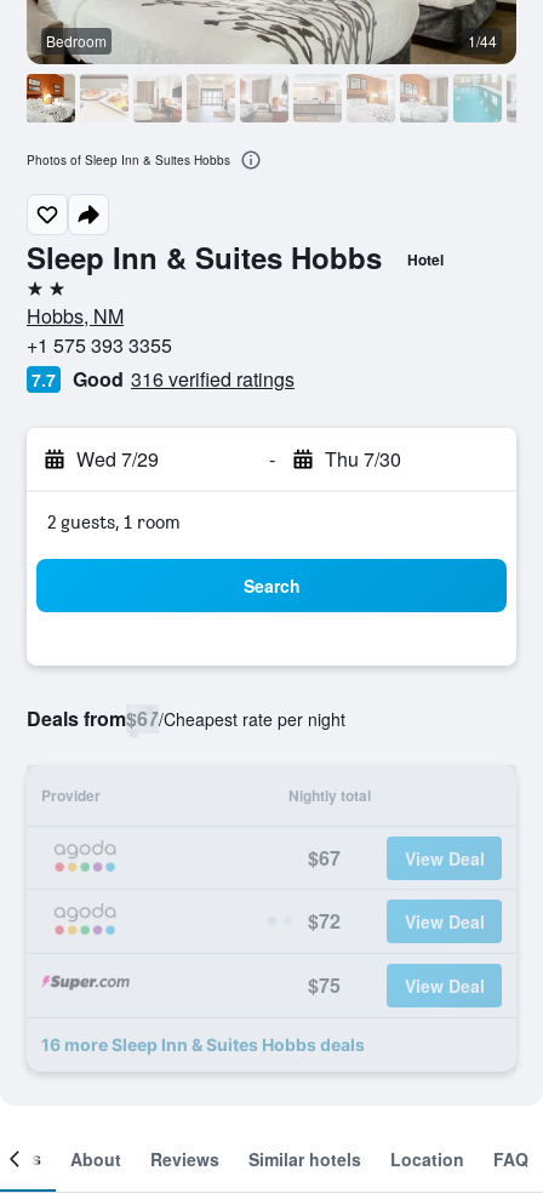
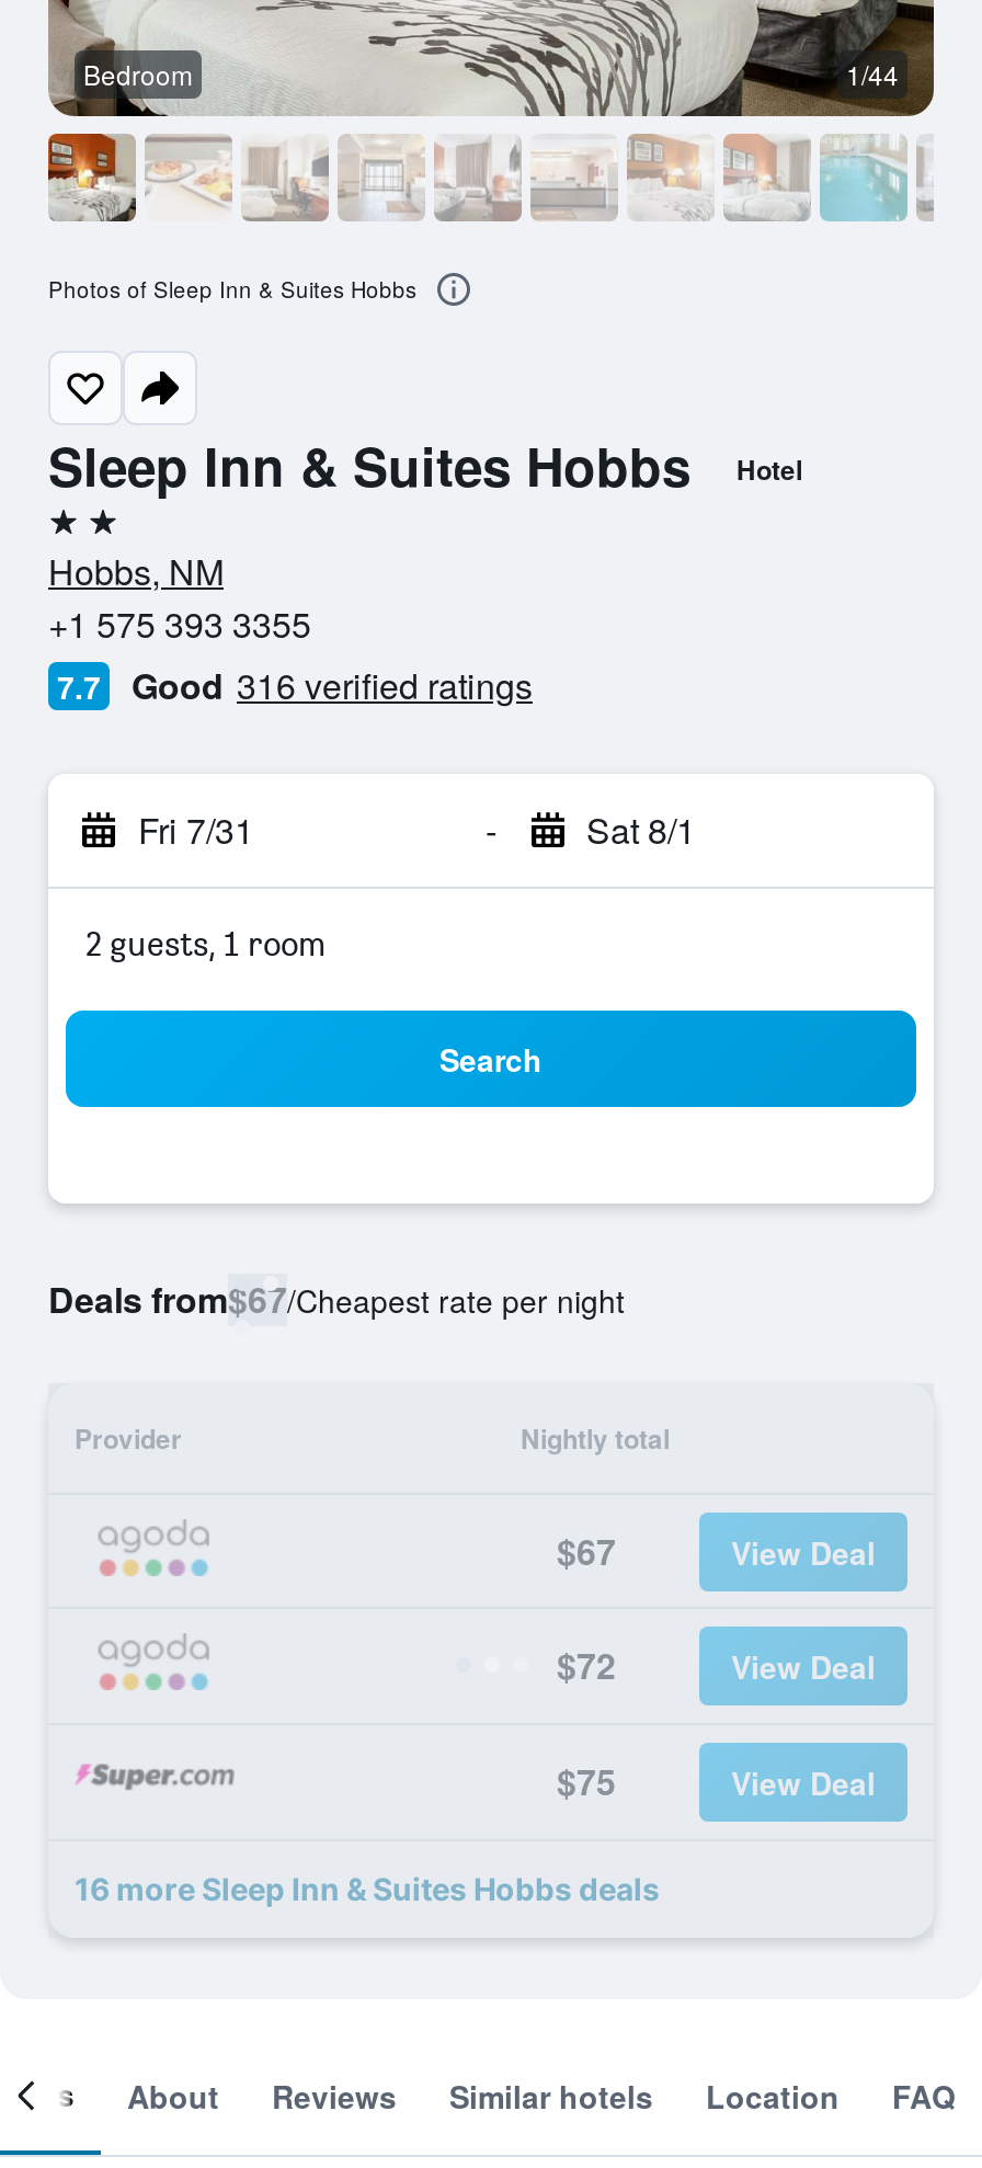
[76,445,159,473] Wed 7/29 -> [138,805,254,855] Fri 7/31
[324,445,401,473] Thu 7/30 -> [586,805,696,855] Sat 8/1

